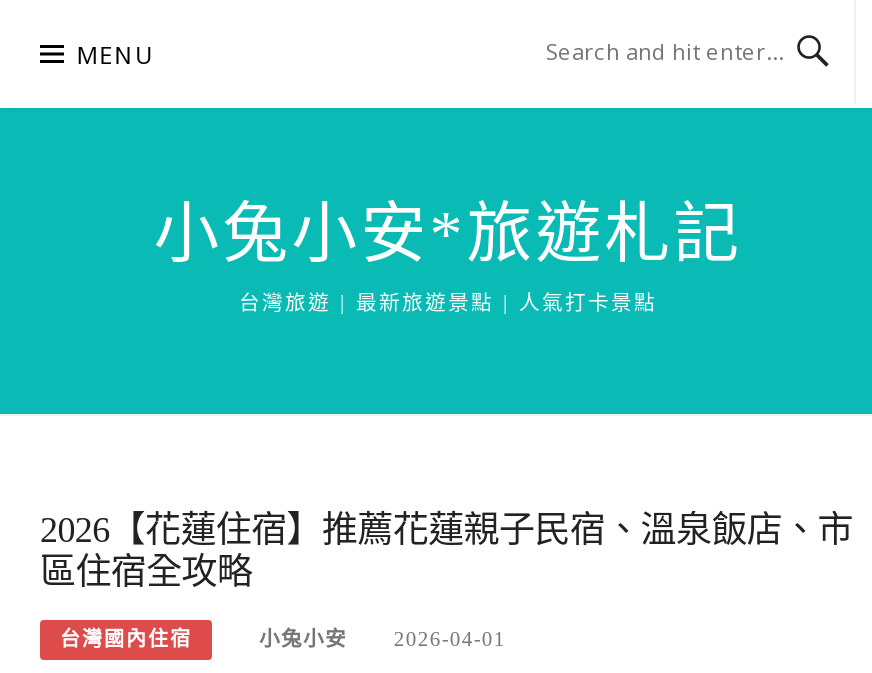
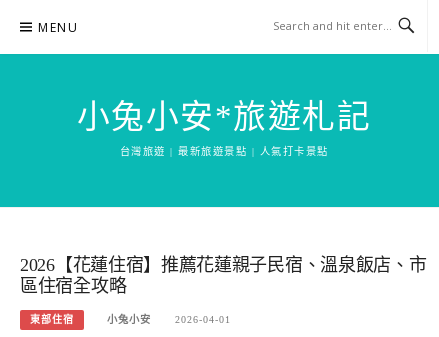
[60,628,192,650] 台灣國內住宿 -> [30,314,74,325] 東部住宿

